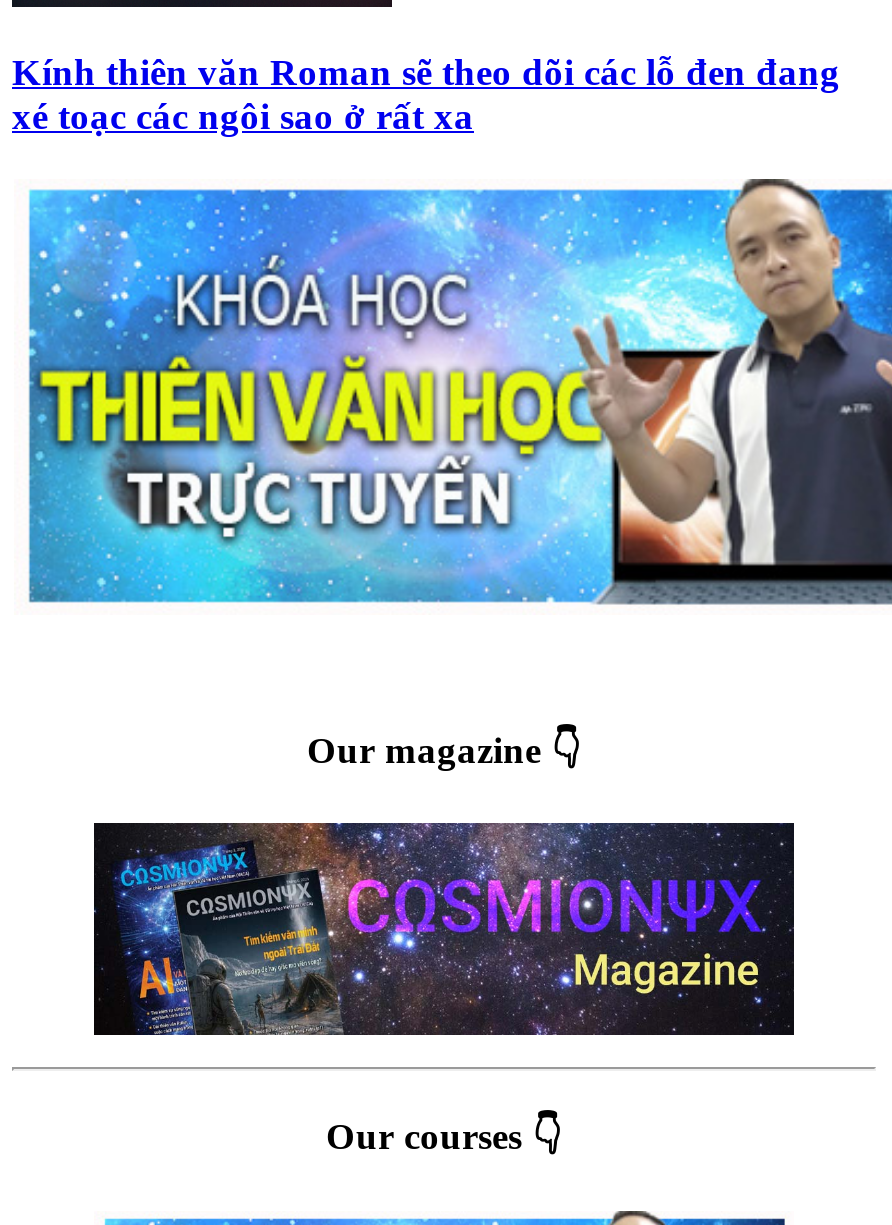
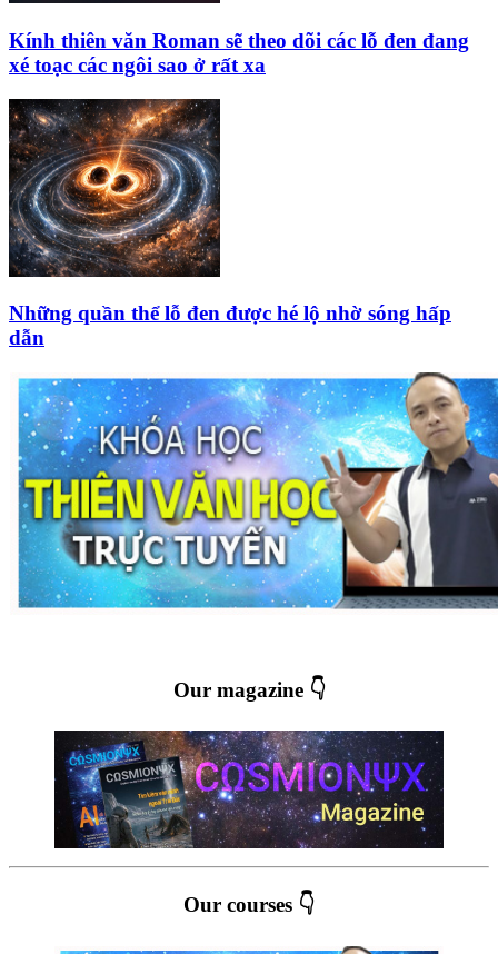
none -> [9,98,451,349] [image] | Những quần thể lỗ đen được hé lộ nhờ sóng hấp | dẫn

